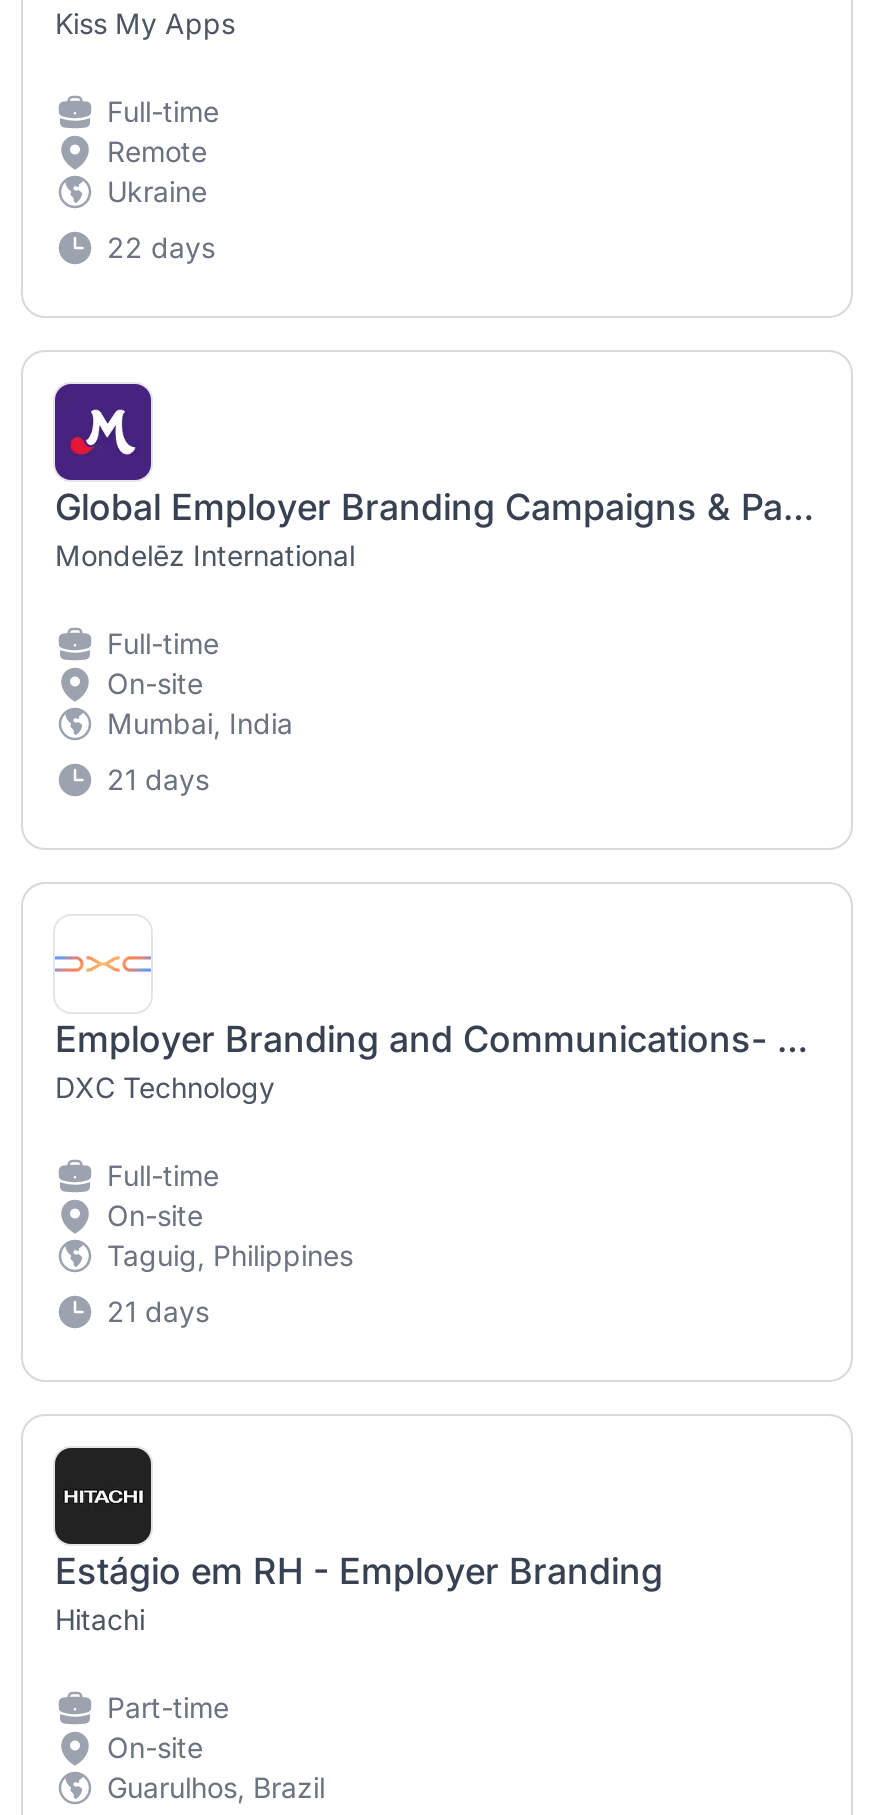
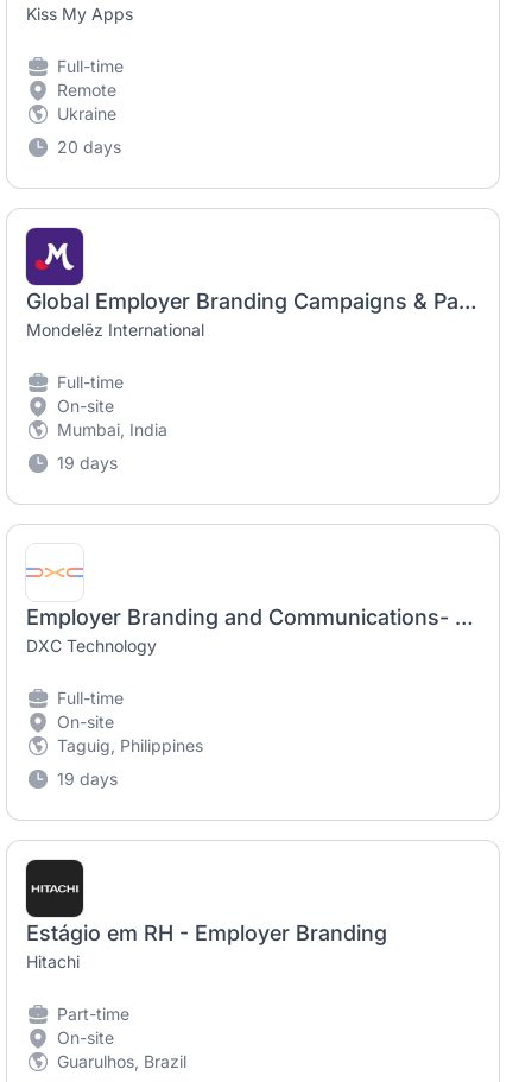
[107,231,215,265] 22 days -> [57,137,121,157] 20 days
[107,763,209,797] 21 days -> [57,453,118,473] 19 days
[107,1295,209,1329] 21 days -> [57,769,118,789] 19 days

